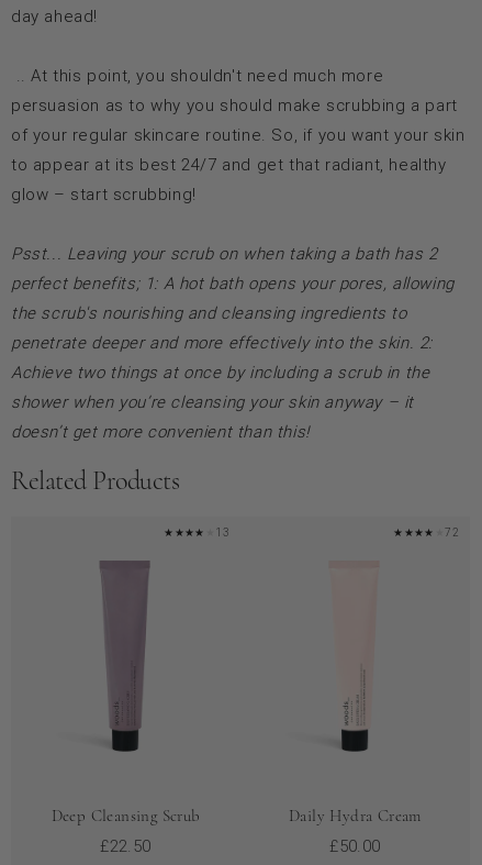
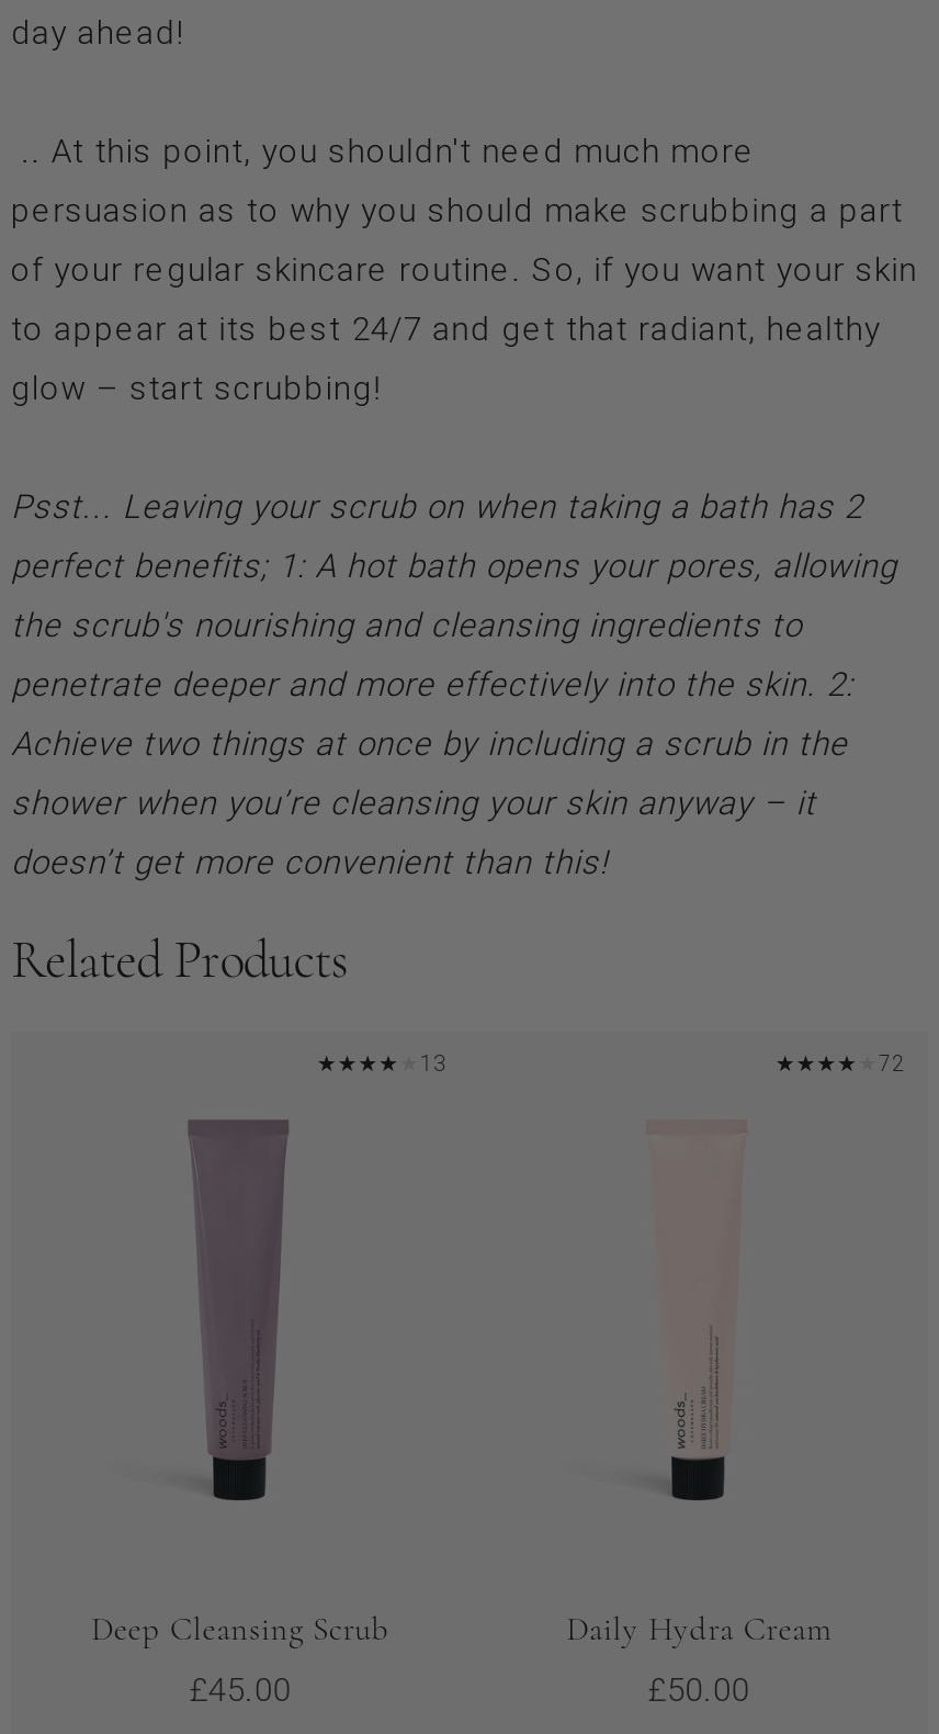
[100,835,151,856] £22.50 -> [190,1667,291,1709] £45.00

